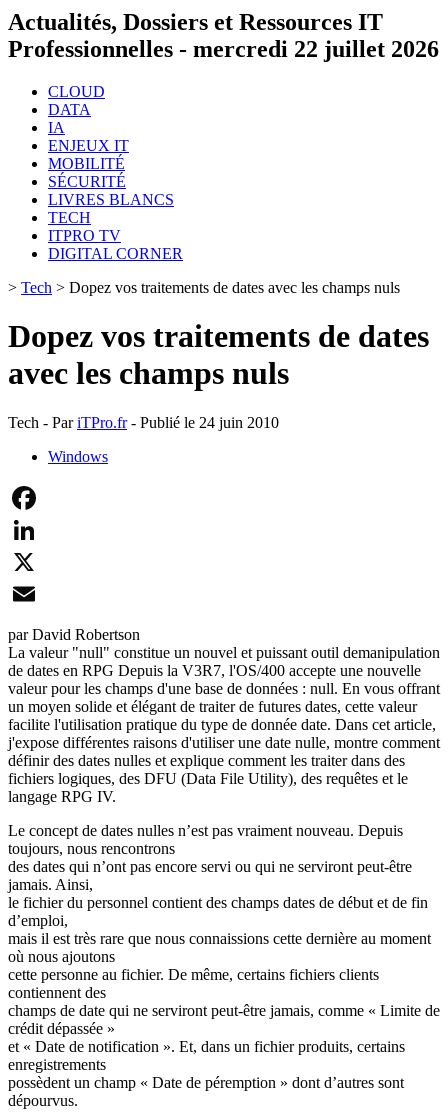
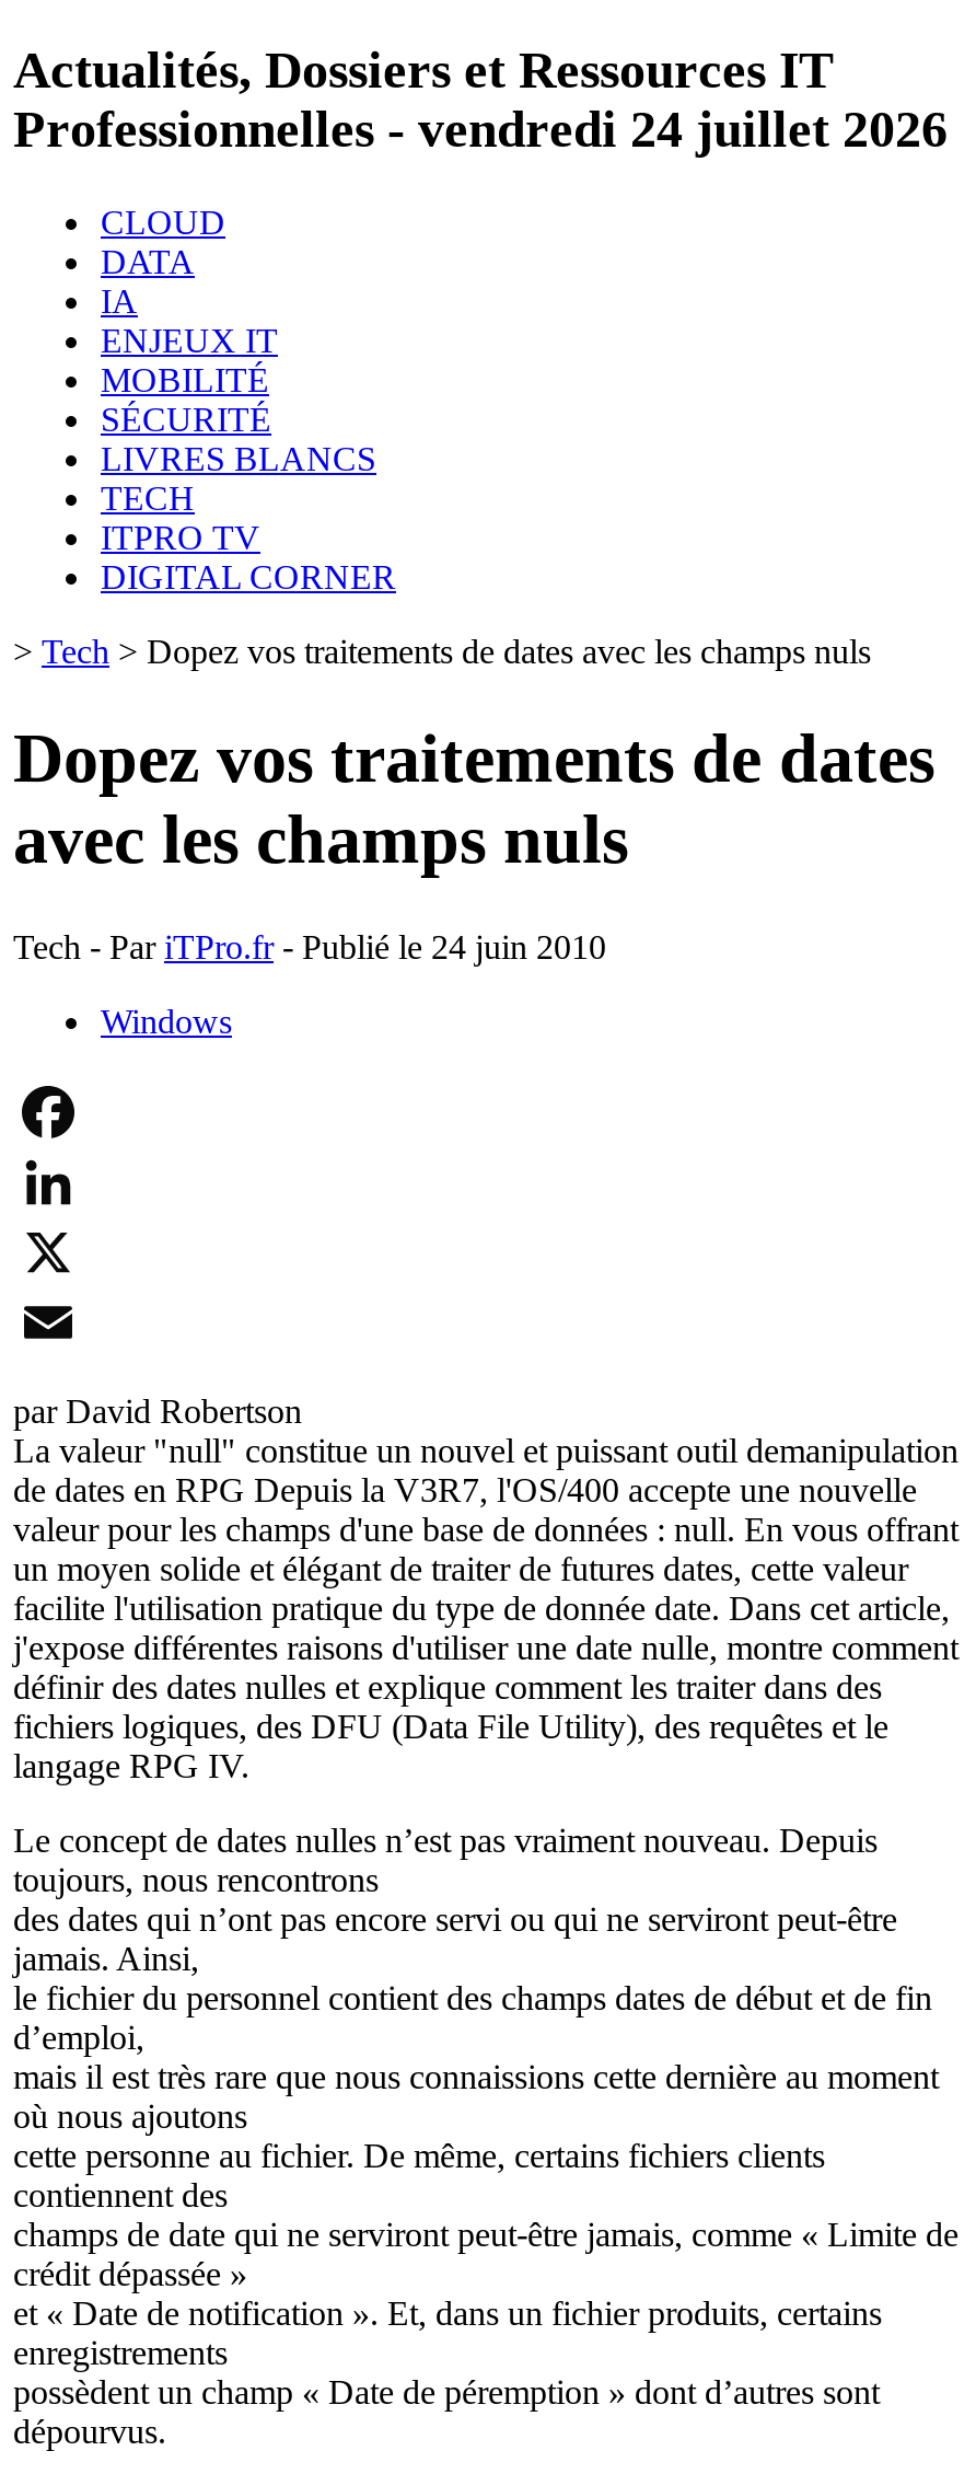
[8,36,439,62] Professionnelles - mercredi 22 juillet 2026 -> [13,100,948,157] Professionnelles - vendredi 24 juillet 2026

